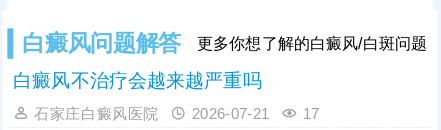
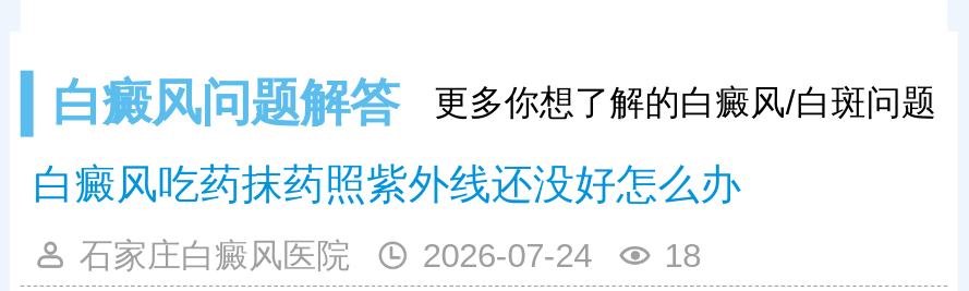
[13,69,262,91] 白癜风不治疗会越来越严重吗 -> [33,160,741,207] 白癜风吃药抹药照紫外线还没好怎么办
[192,105,319,121] 2026-07-21 | 17 -> [423,237,701,273] 2026-07-24 | 18

